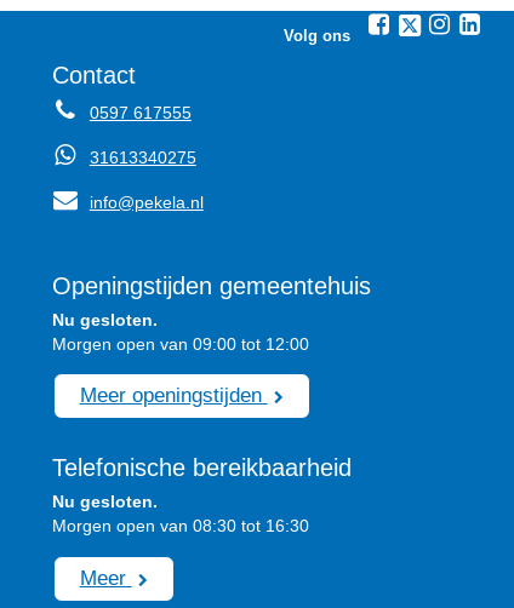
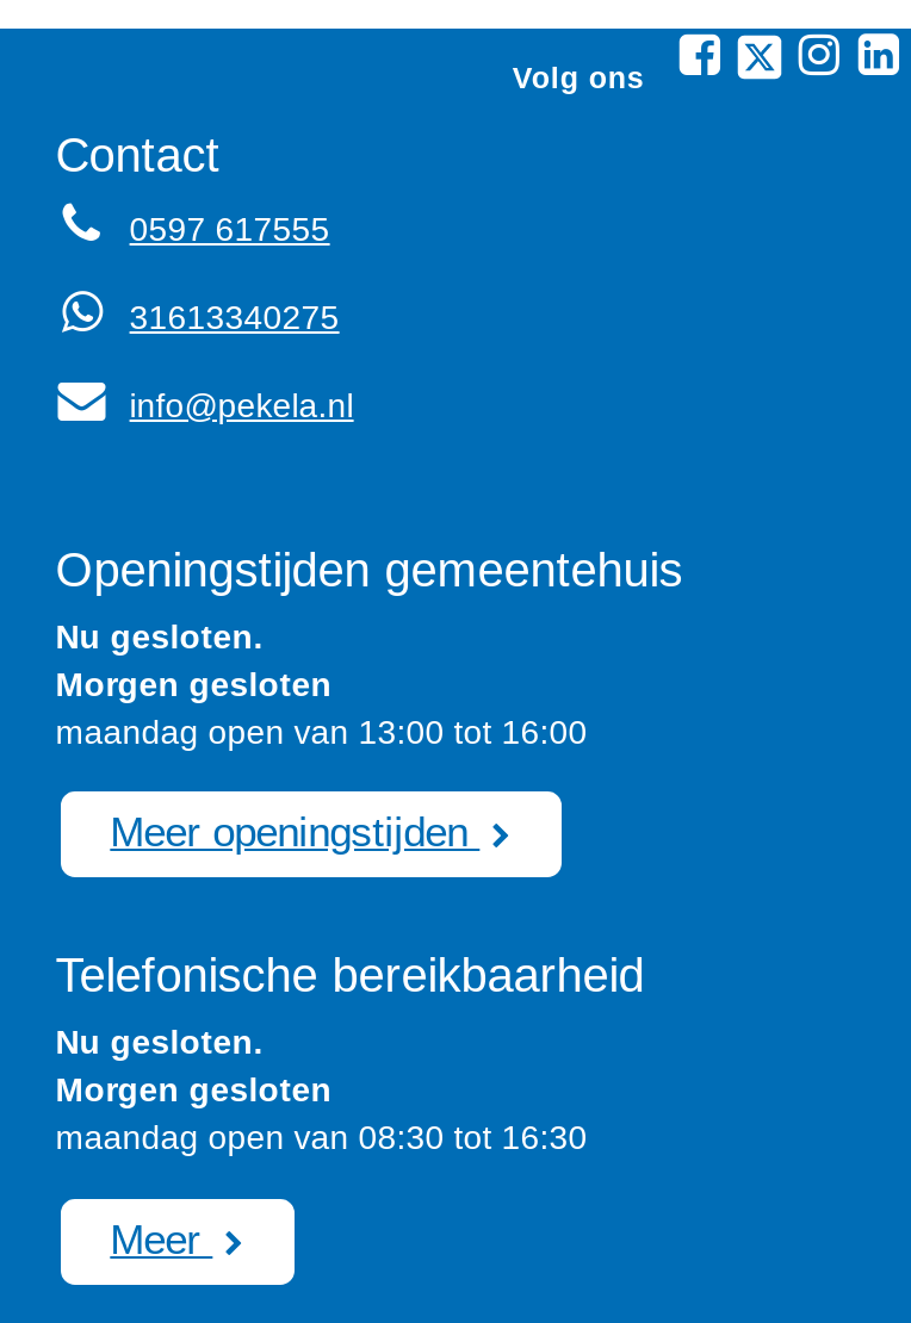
[52,334,309,353] Morgen open van 09:00 tot 12:00 -> [56,664,587,750] Morgen gesloten | maandag open van 13:00 tot 16:00
[52,516,309,536] Morgen open van 08:30 tot 16:30 -> [56,1071,587,1157] Morgen gesloten | maandag open van 08:30 tot 16:30

